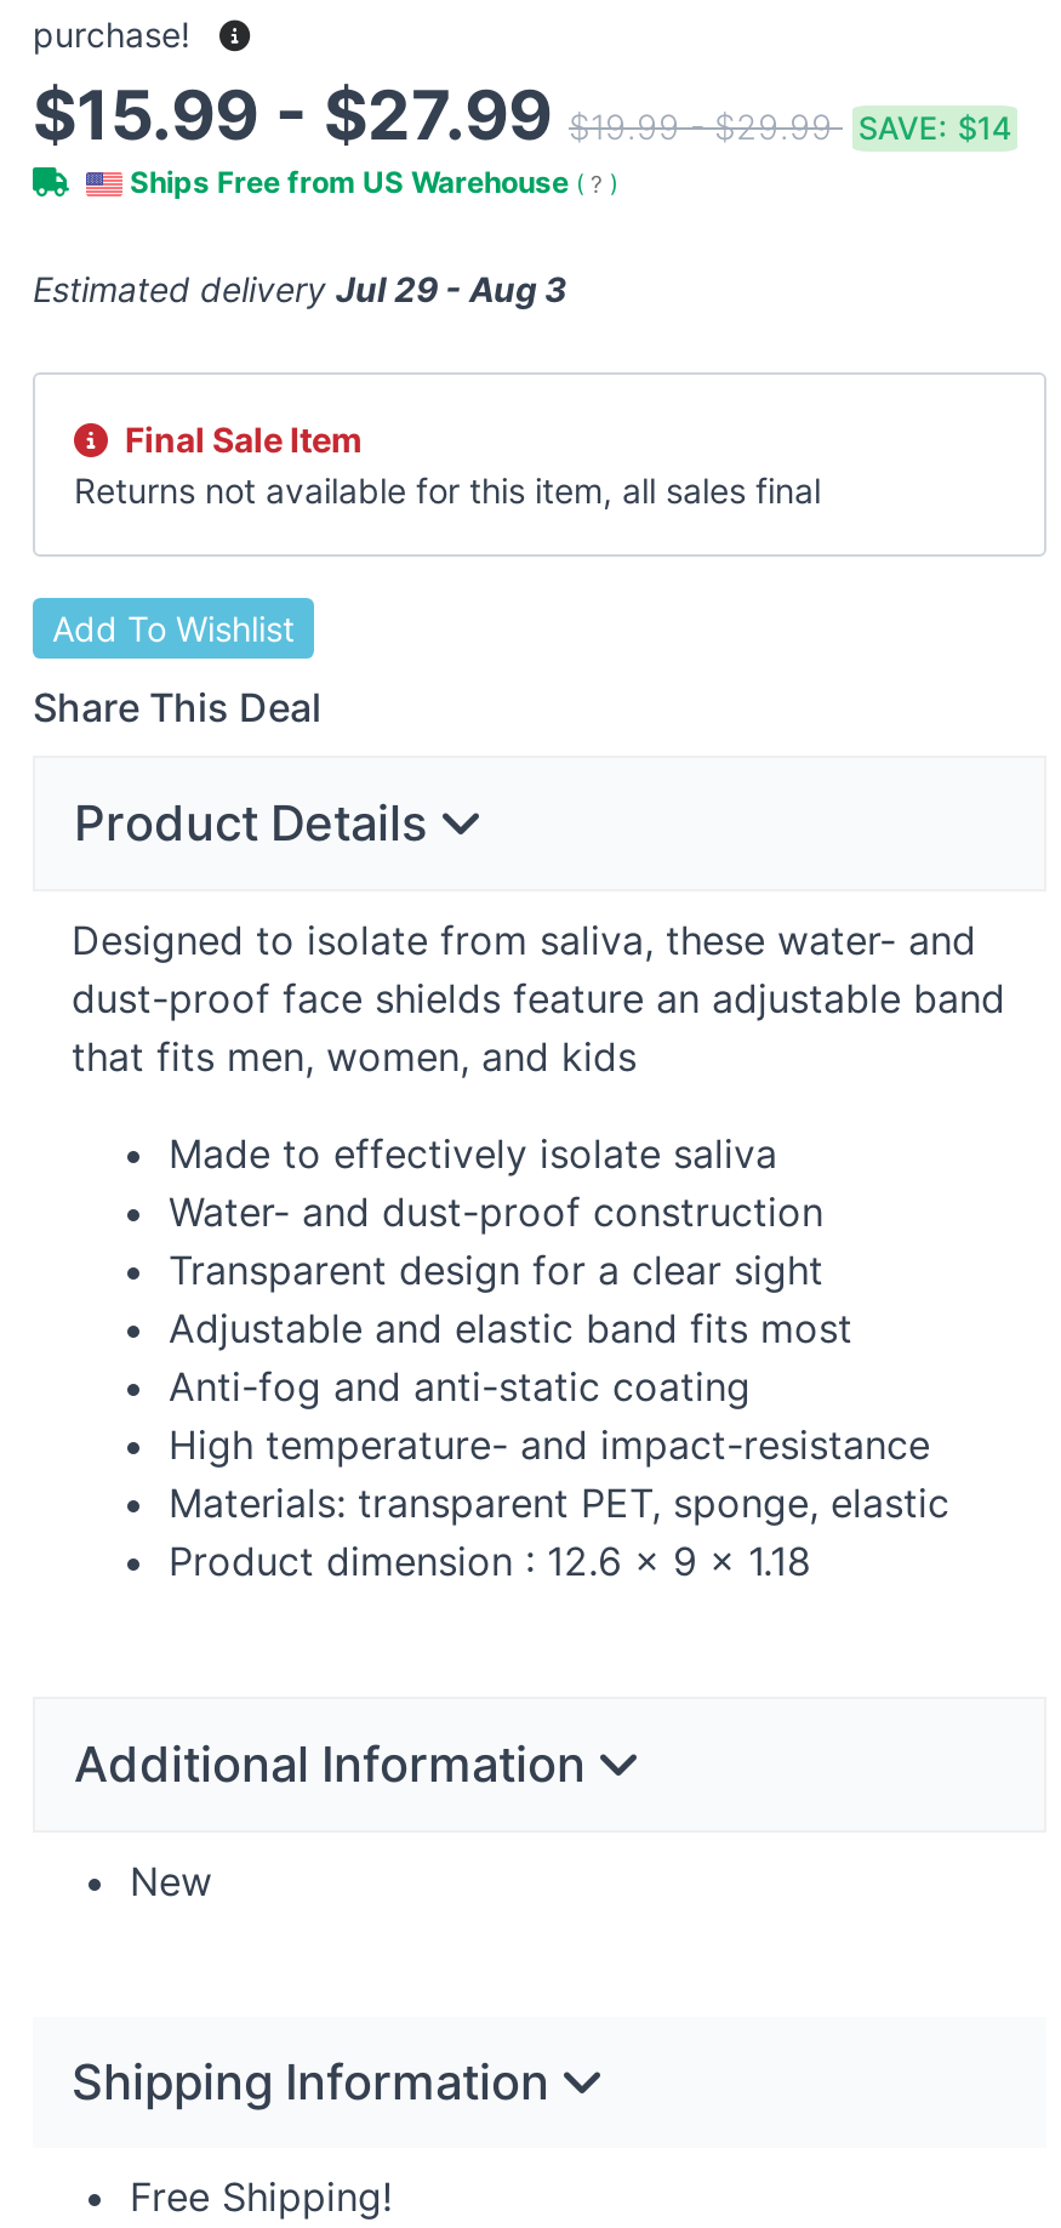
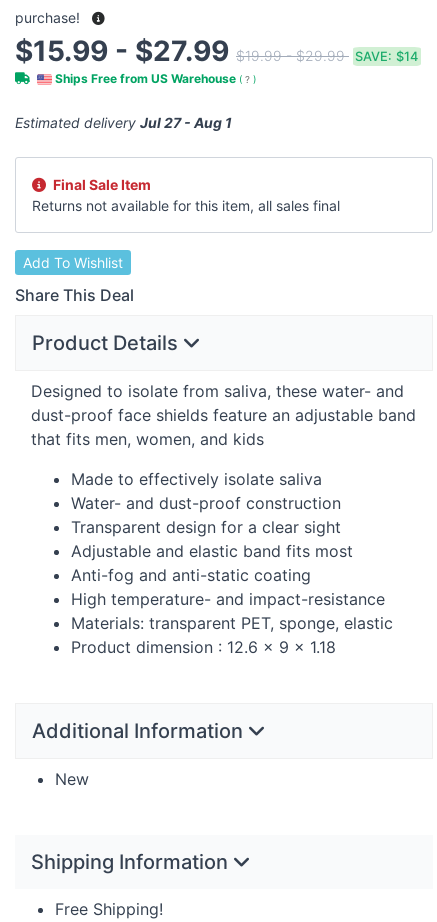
[33,268,566,309] Estimated delivery Jul 29 - Aug 3 -> [15,114,232,131] Estimated delivery Jul 27 - Aug 1

